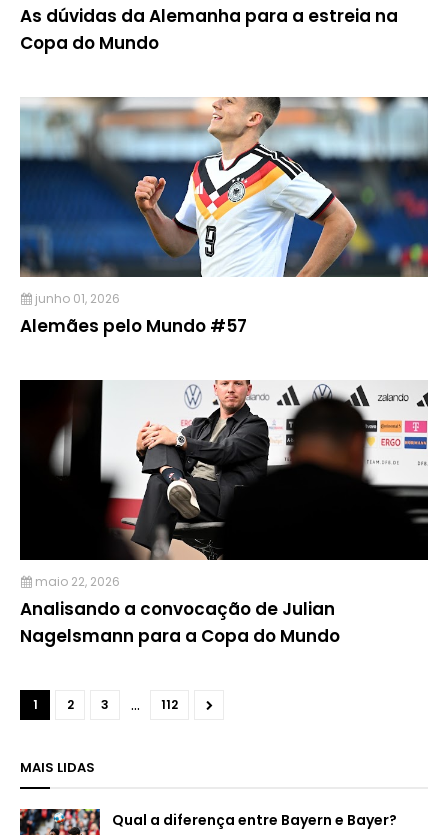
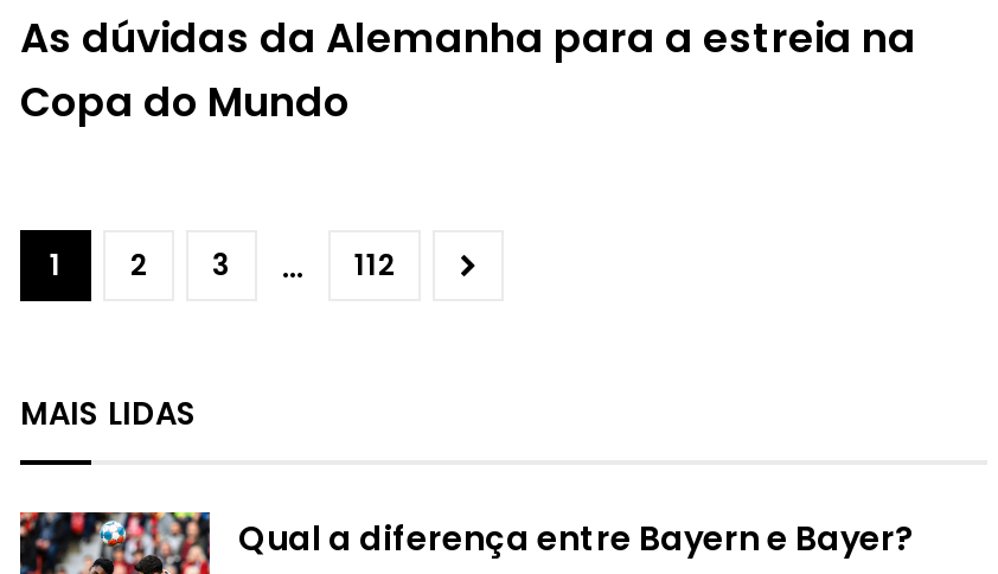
[19,96,429,338] [image] | junho 01, 2026 | Alemães pelo Mundo #57 -> none
[19,379,429,648] [image] | maio 22, 2026 | Analisando a convocação de Julian | Nagelsmann para a Copa do Mundo -> none

